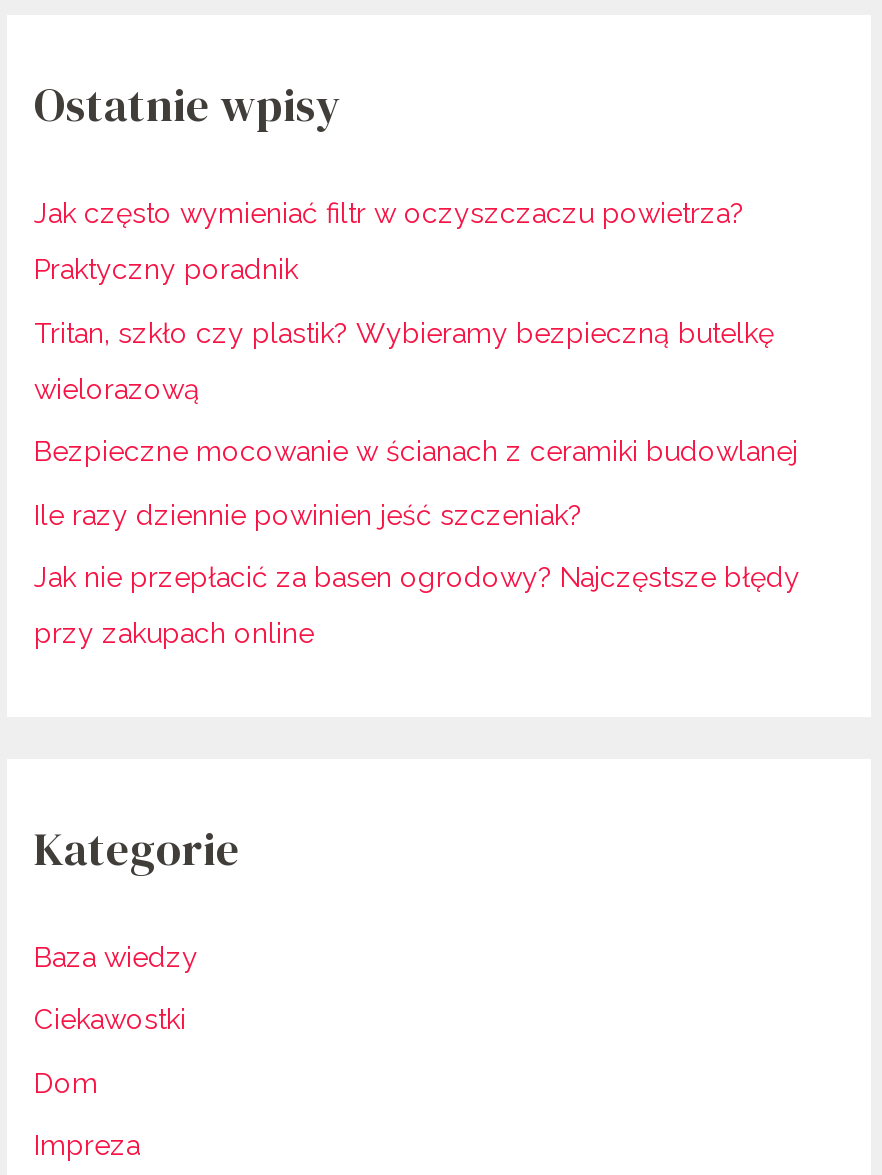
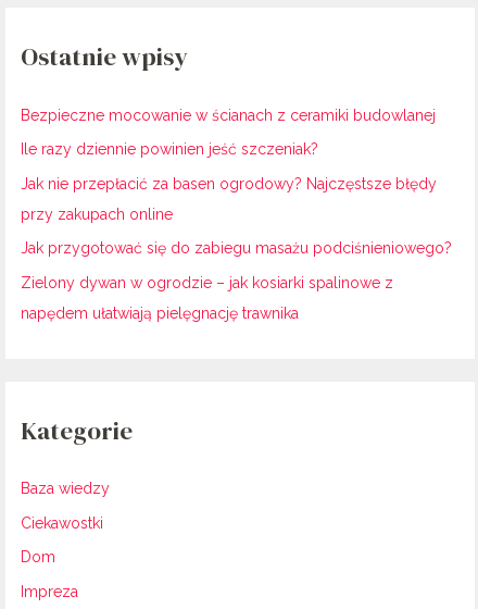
[34,197,774,404] Jak często wymieniać filtr w oczyszczaczu powietrza? | Praktyczny poradnik | Tritan, szkło czy plastik? Wybieramy bezpieczną butelkę | wielorazową -> none
moved [34,435,800,649] -> [20,106,436,222]: Bezpieczne mocowanie w ścianach z ceramiki budowlanej | Ile razy dziennie powinien jeść szczeniak? | Jak nie przepłacić za basen ogrodowy? Najczęstsze błędy | przy zakupach online
none -> [20,239,451,321] Jak przygotować się do zabiegu masażu podciśnieniowego? | Zielony dywan w ogrodzie – jak kosiarki spalinowe z | napędem ułatwiają pielęgnację trawnika

